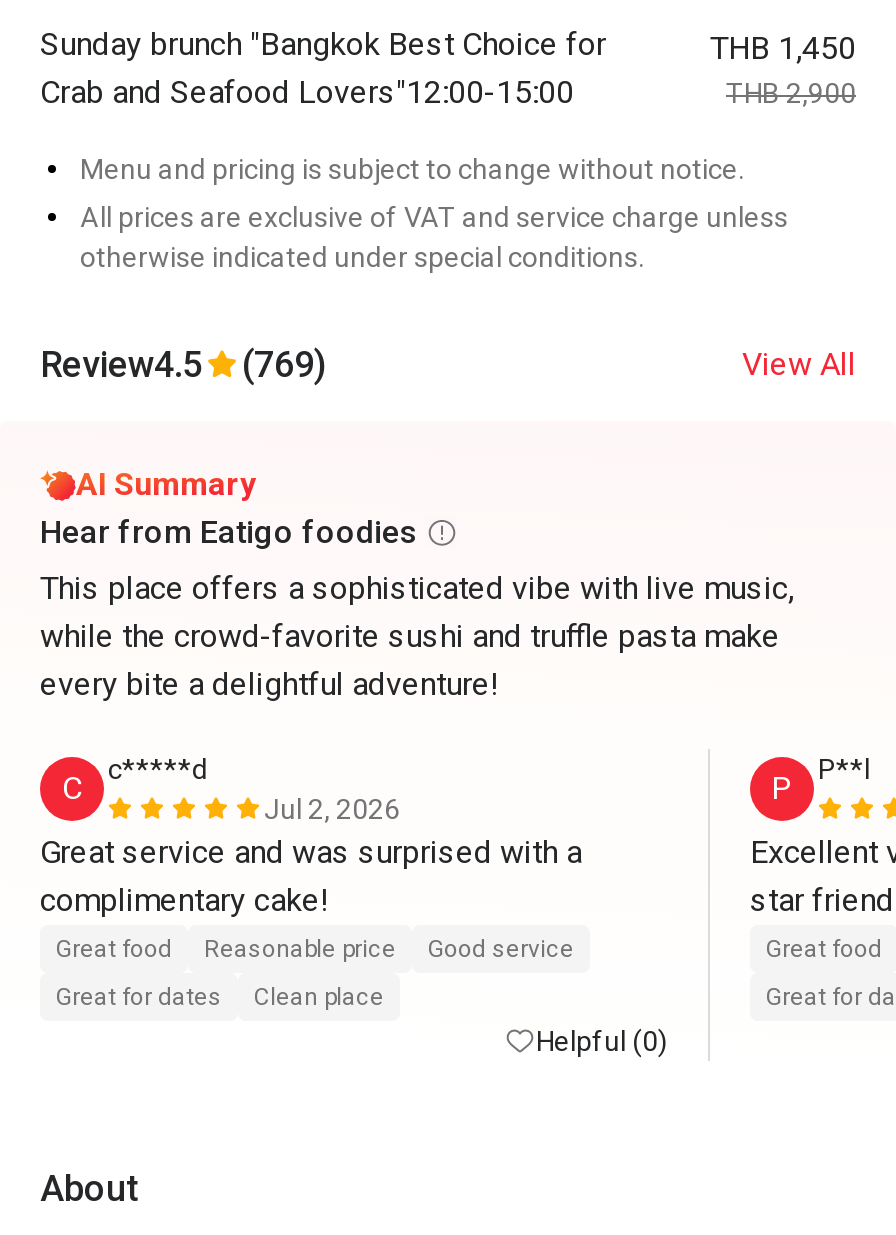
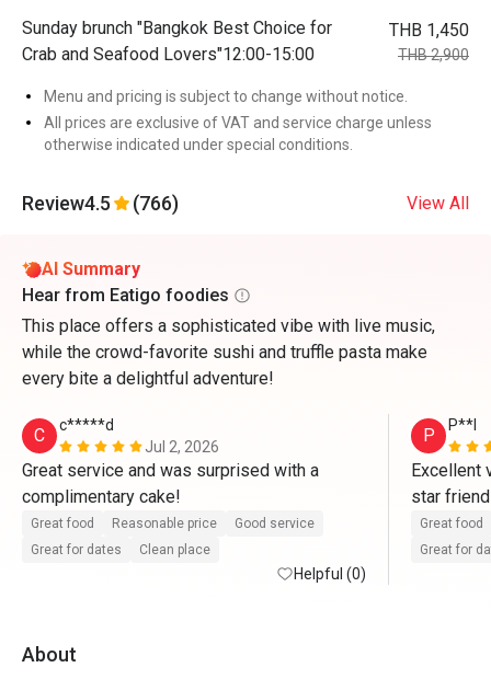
[40,343,326,385] Review4.5 (769) -> [22,192,179,215] Review4.5 (766)

